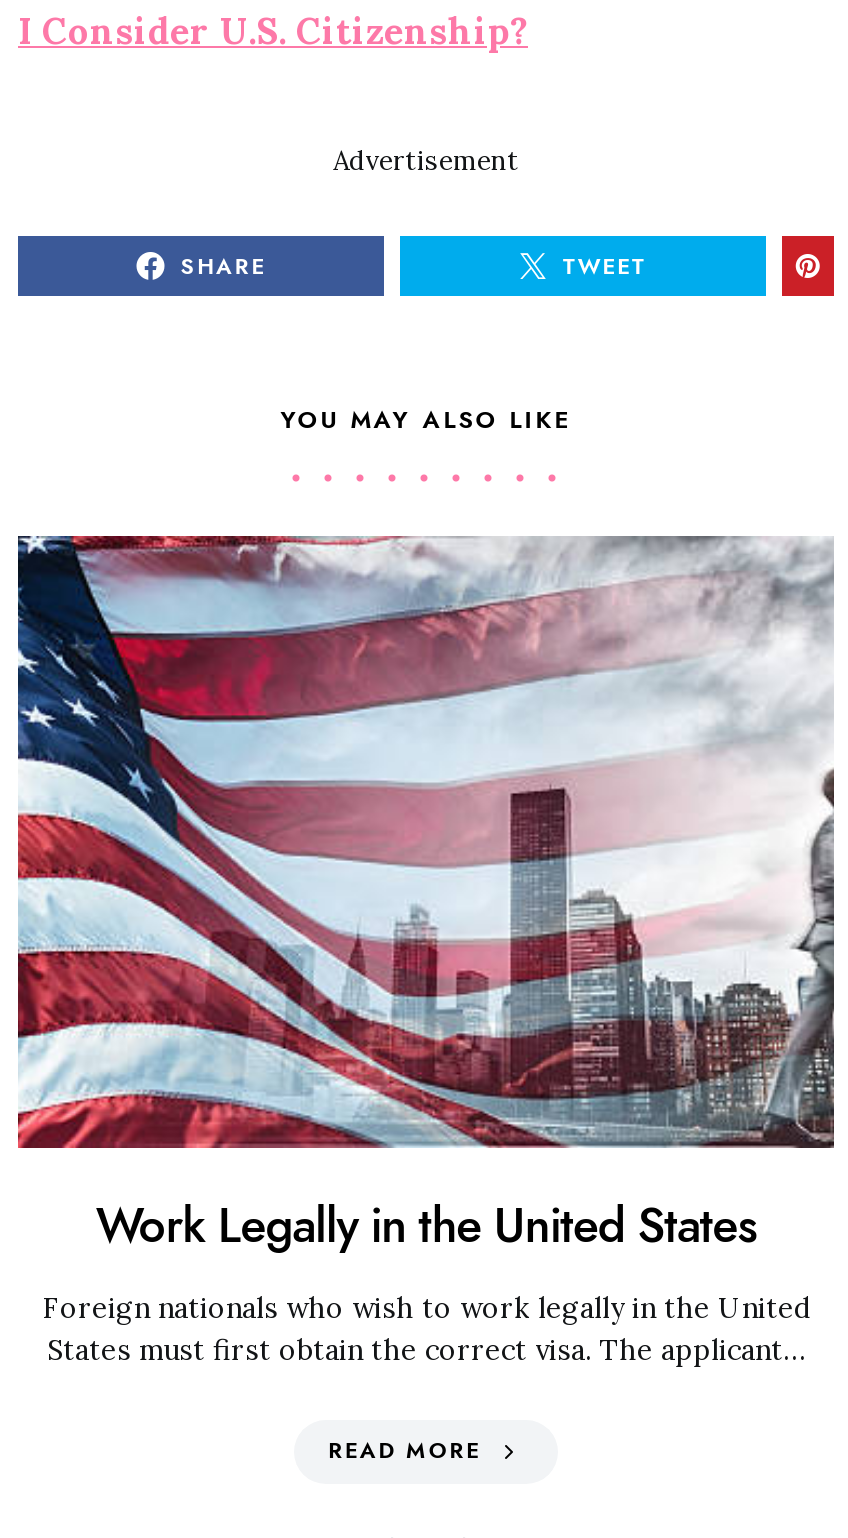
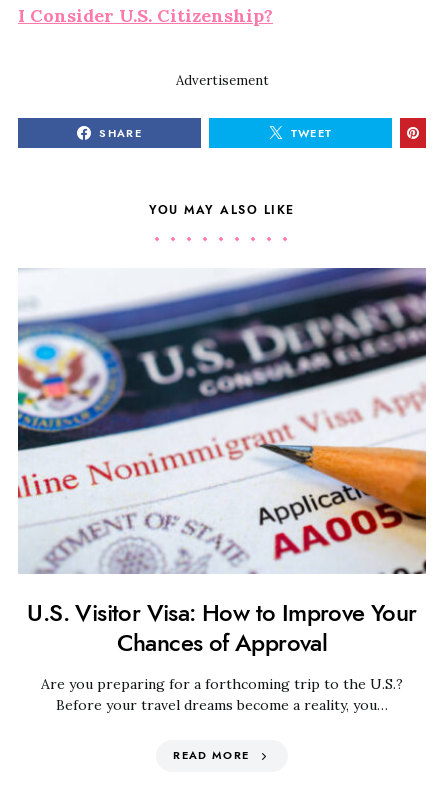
[16,534,836,1258] [image] | Work Legally in the United States -> [17,268,427,659] [image] | U.S. Visitor Visa: How to Improve Your | Chances of Approval
[42,1290,810,1368] Foreign nationals who wish to work legally in the United | States must first obtain the correct visa. The applicant… -> [41,675,403,714] Are you preparing for a forthcoming trip to the U.S.? | Before your travel dreams become a reality, you…

